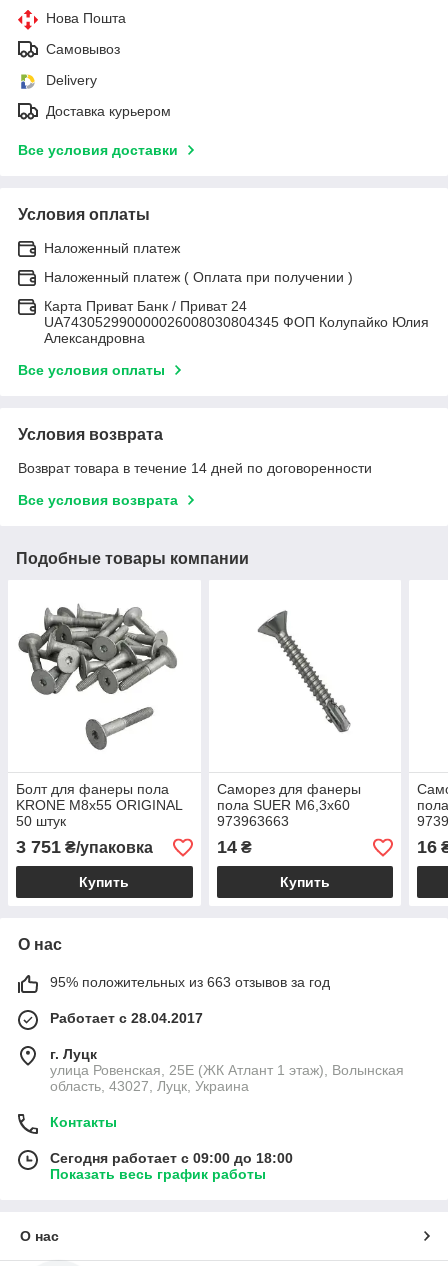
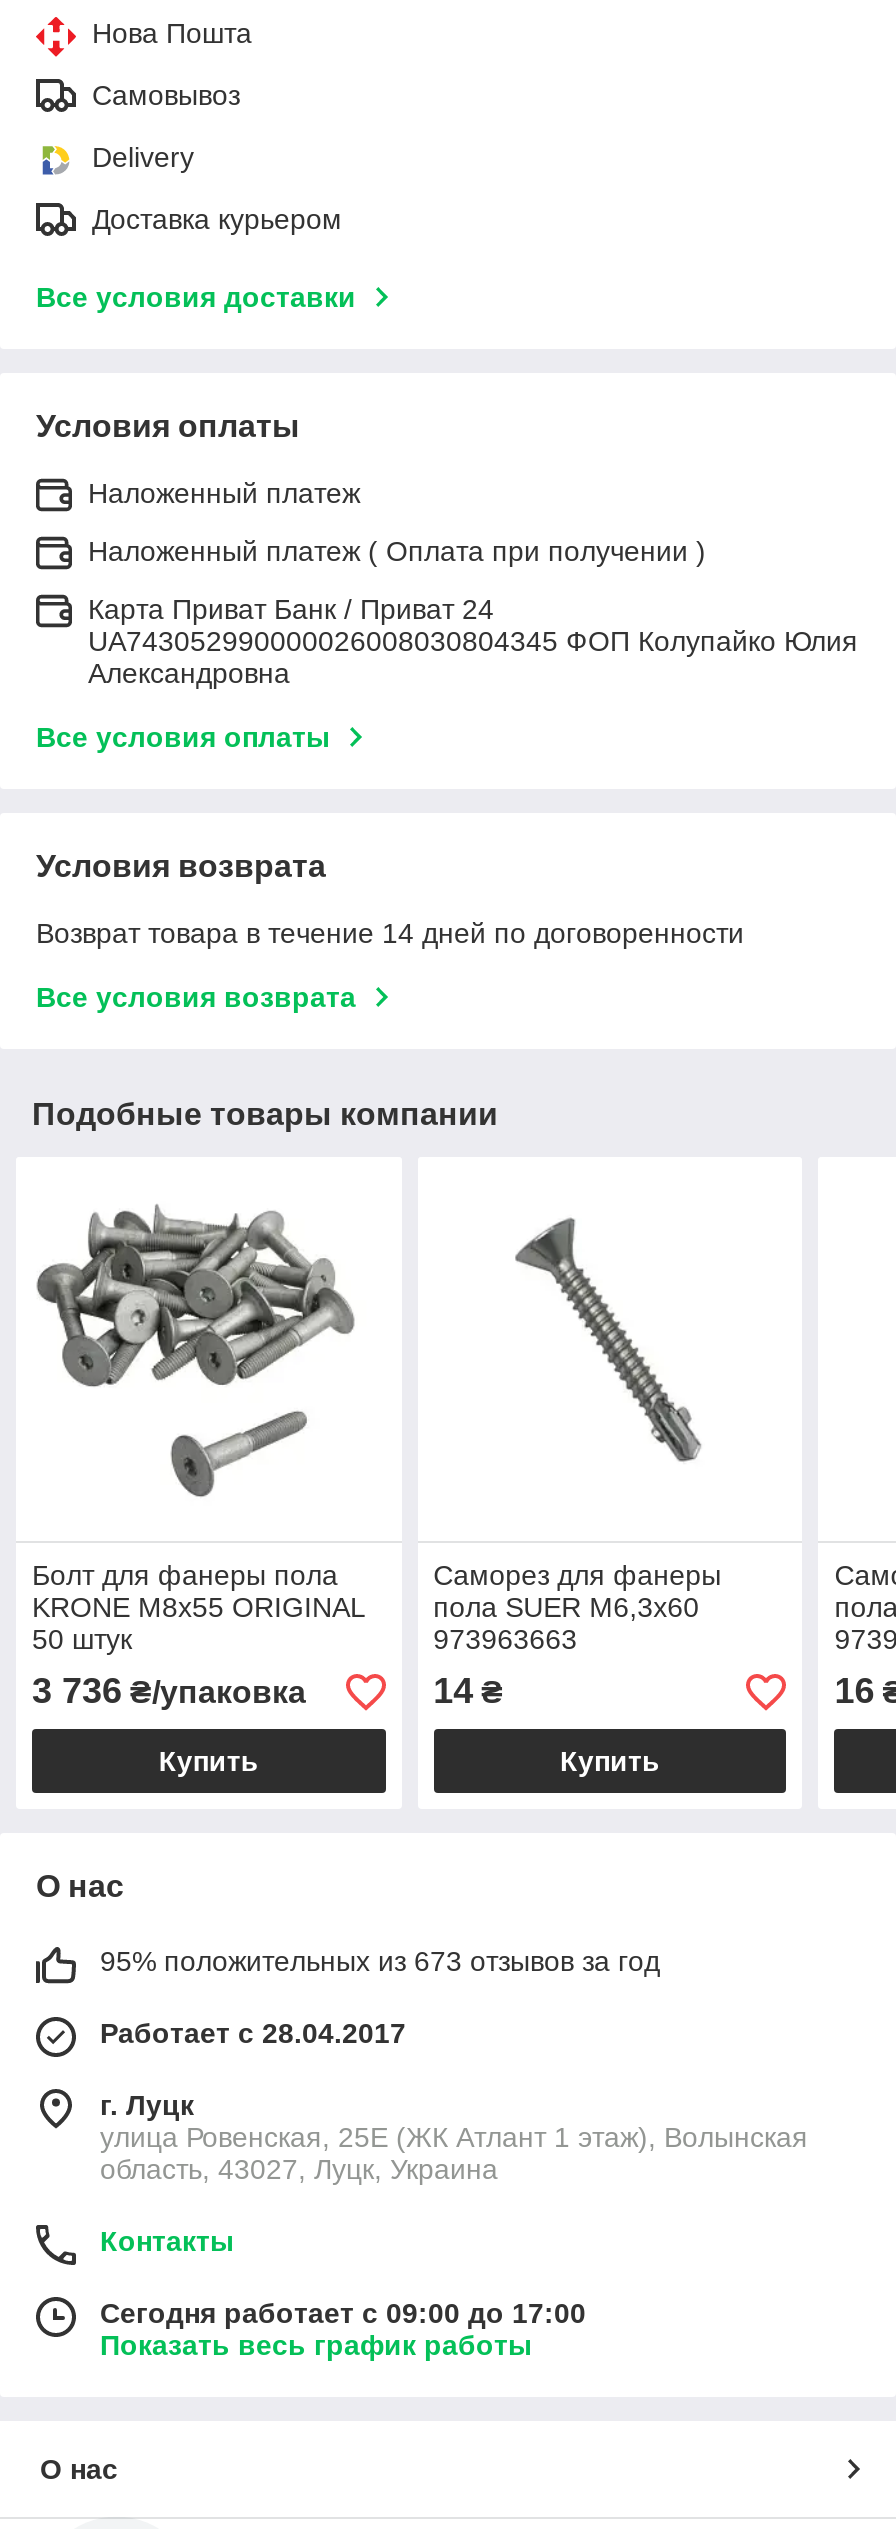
[16,837,153,857] 3 751 ₴/упаковка -> [32,1672,306,1712] 3 736 ₴/упаковка
[50,974,330,990] 95% положительных из 663 отзывов за год -> [100,1946,660,1978] 95% положительных из 673 отзывов за год
[50,1150,293,1166] Сегодня работает с 09:00 до 18:00 -> [100,2298,586,2330] Сегодня работает с 09:00 до 17:00

